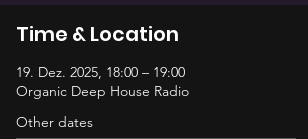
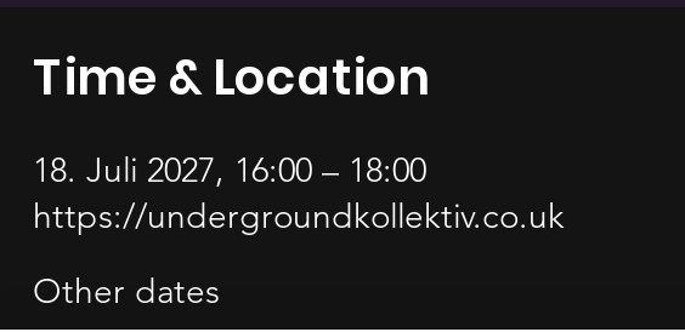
[16,63,189,100] 19. Dez. 2025, 18:00 – 19:00 | Organic Deep House Radio -> [33,148,565,237] 18. Juli 2027, 16:00 – 18:00 | https://undergroundkollektiv.co.uk

